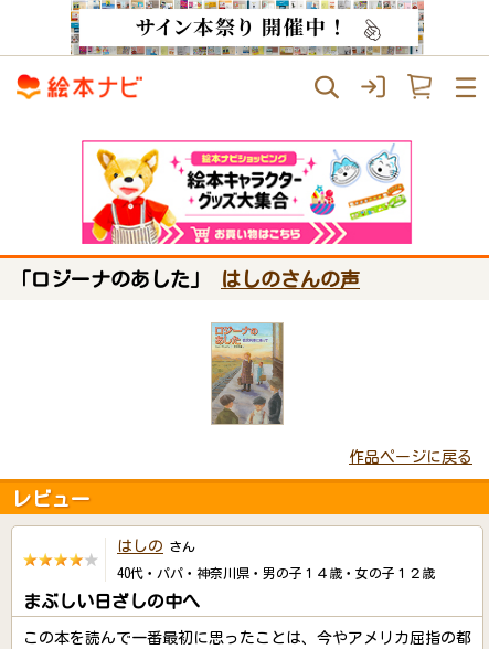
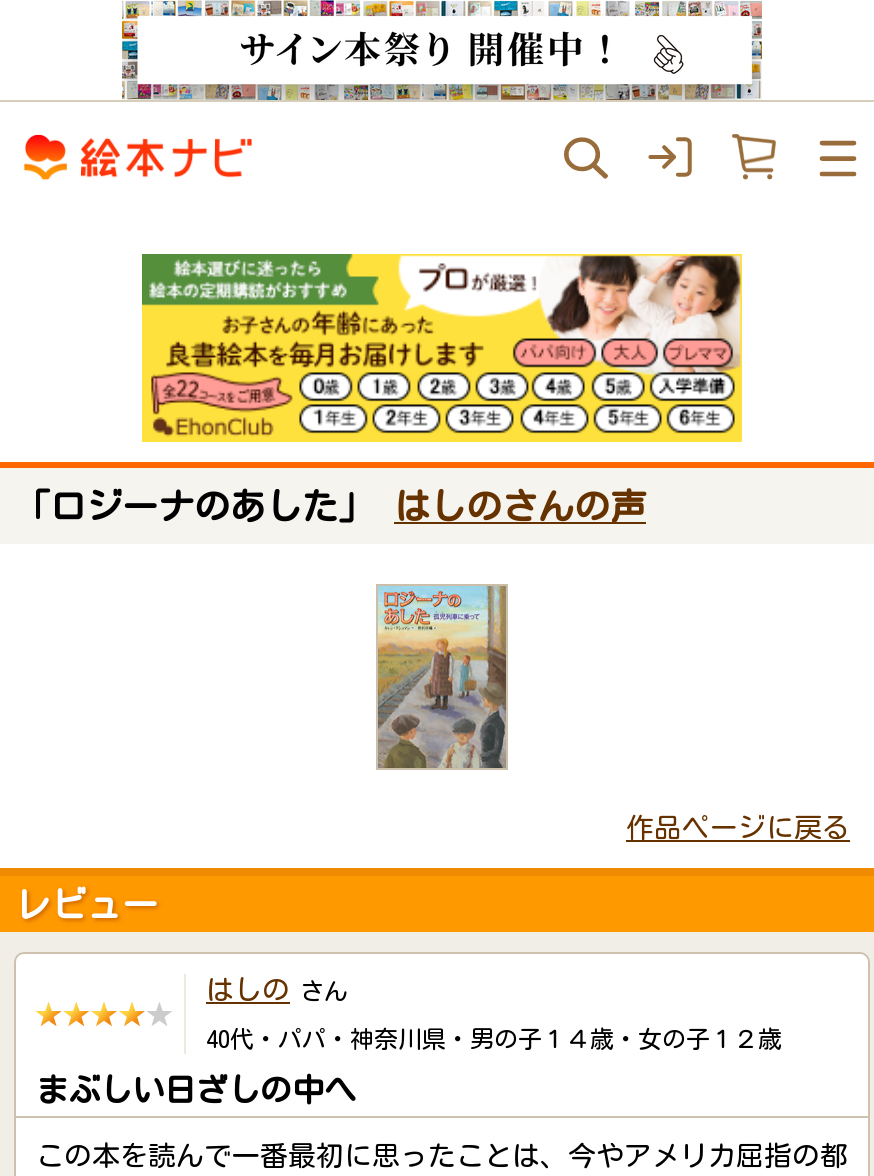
[81,139,413,245] [image] -> [140,252,744,444] [image]

